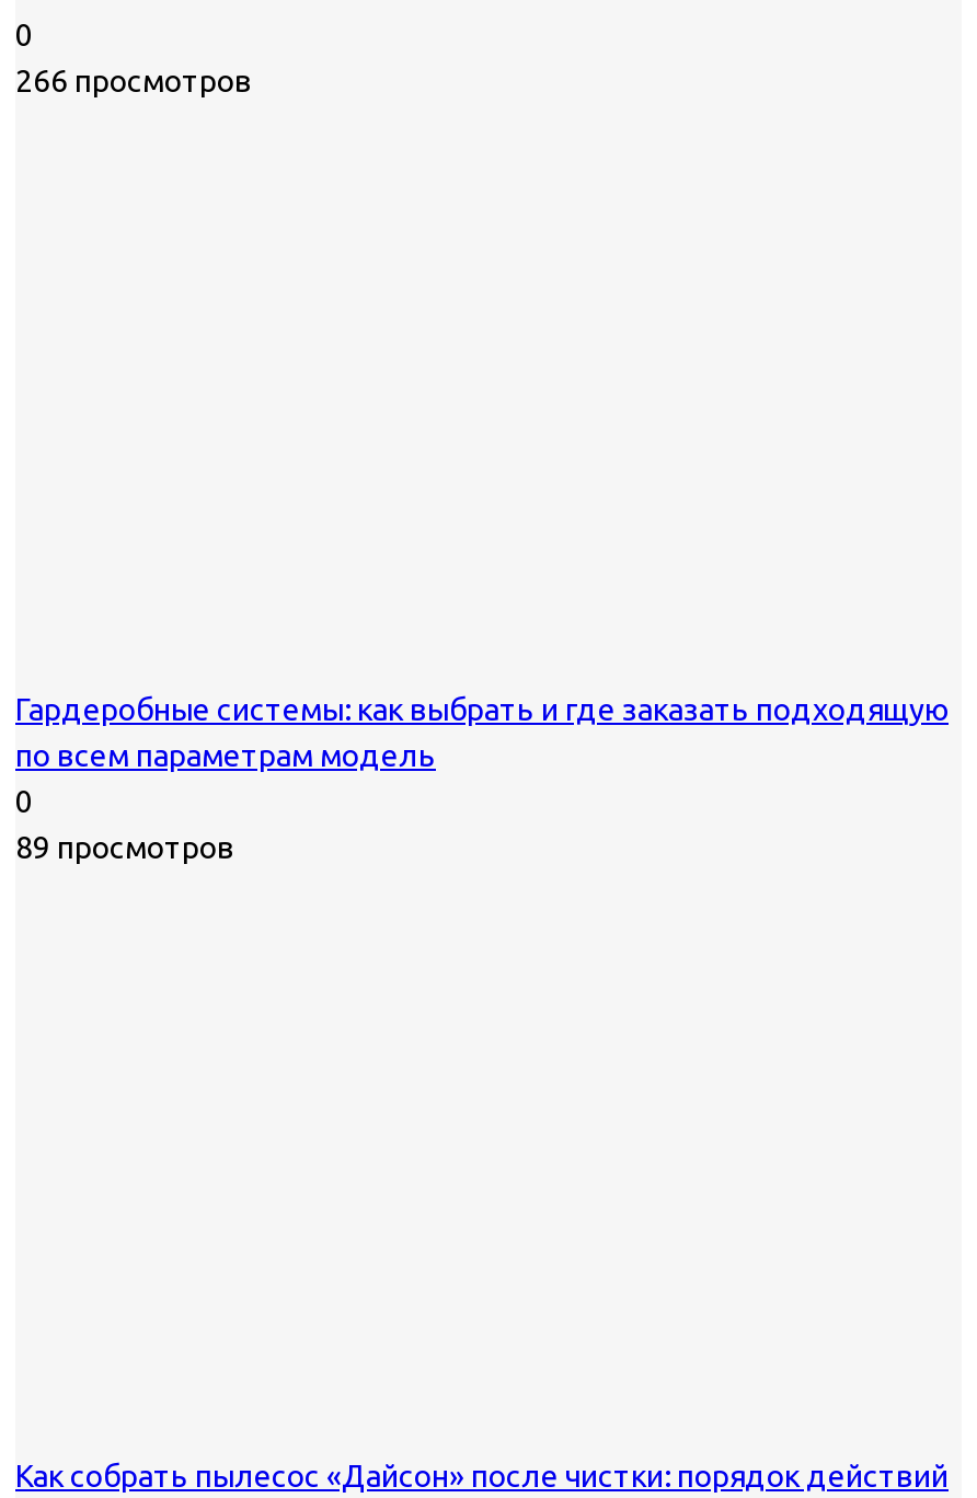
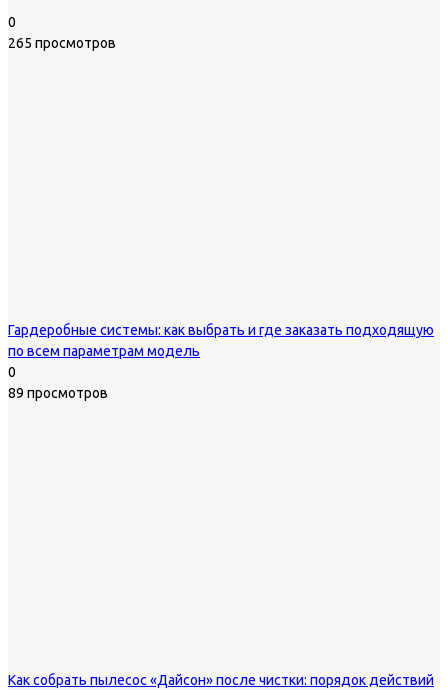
[15,62,252,97] 266 просмотров -> [8,34,116,50] 265 просмотров

